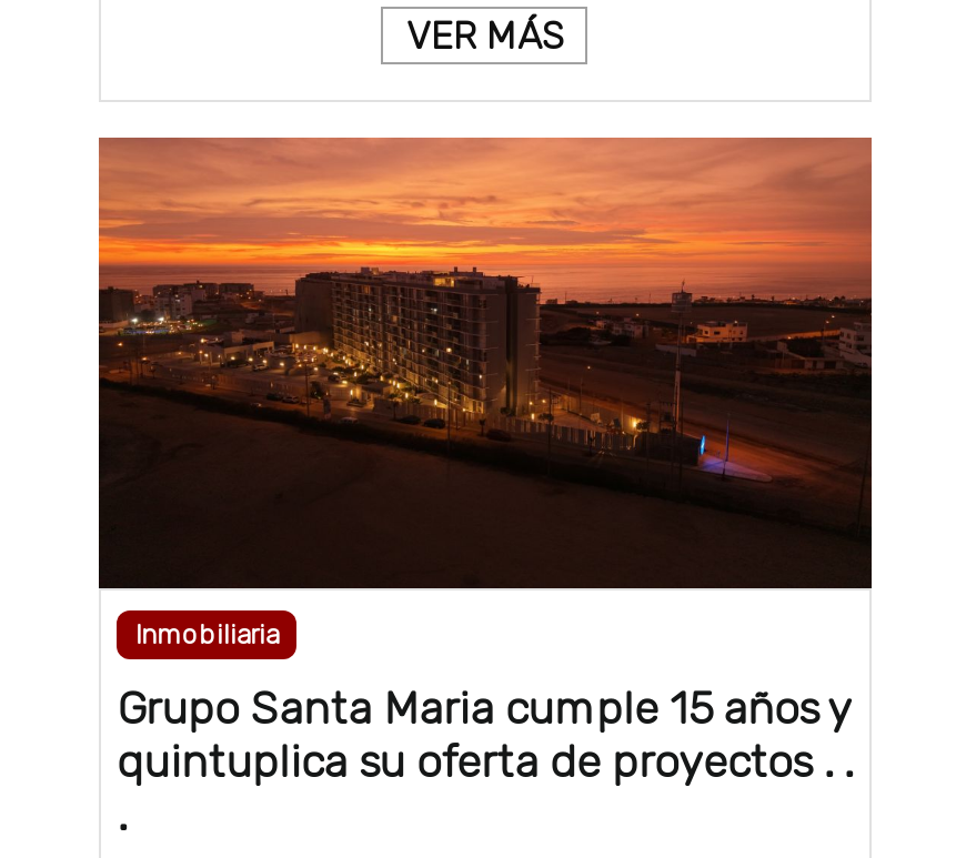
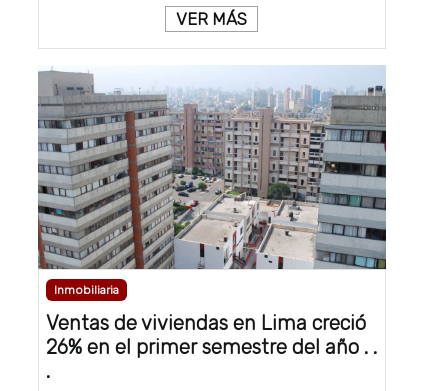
[97,134,874,589] [image] -> [37,65,387,270] [image]
[117,682,852,789] Grupo Santa Maria cumple 15 años y | quintuplica su oferta de proyectos . . -> [46,311,377,359] Ventas de viviendas en Lima creció | 26% en el primer semestre del año . .

